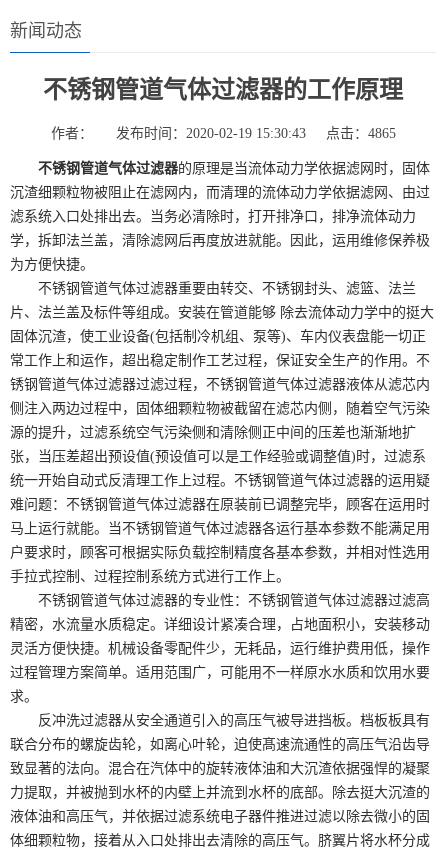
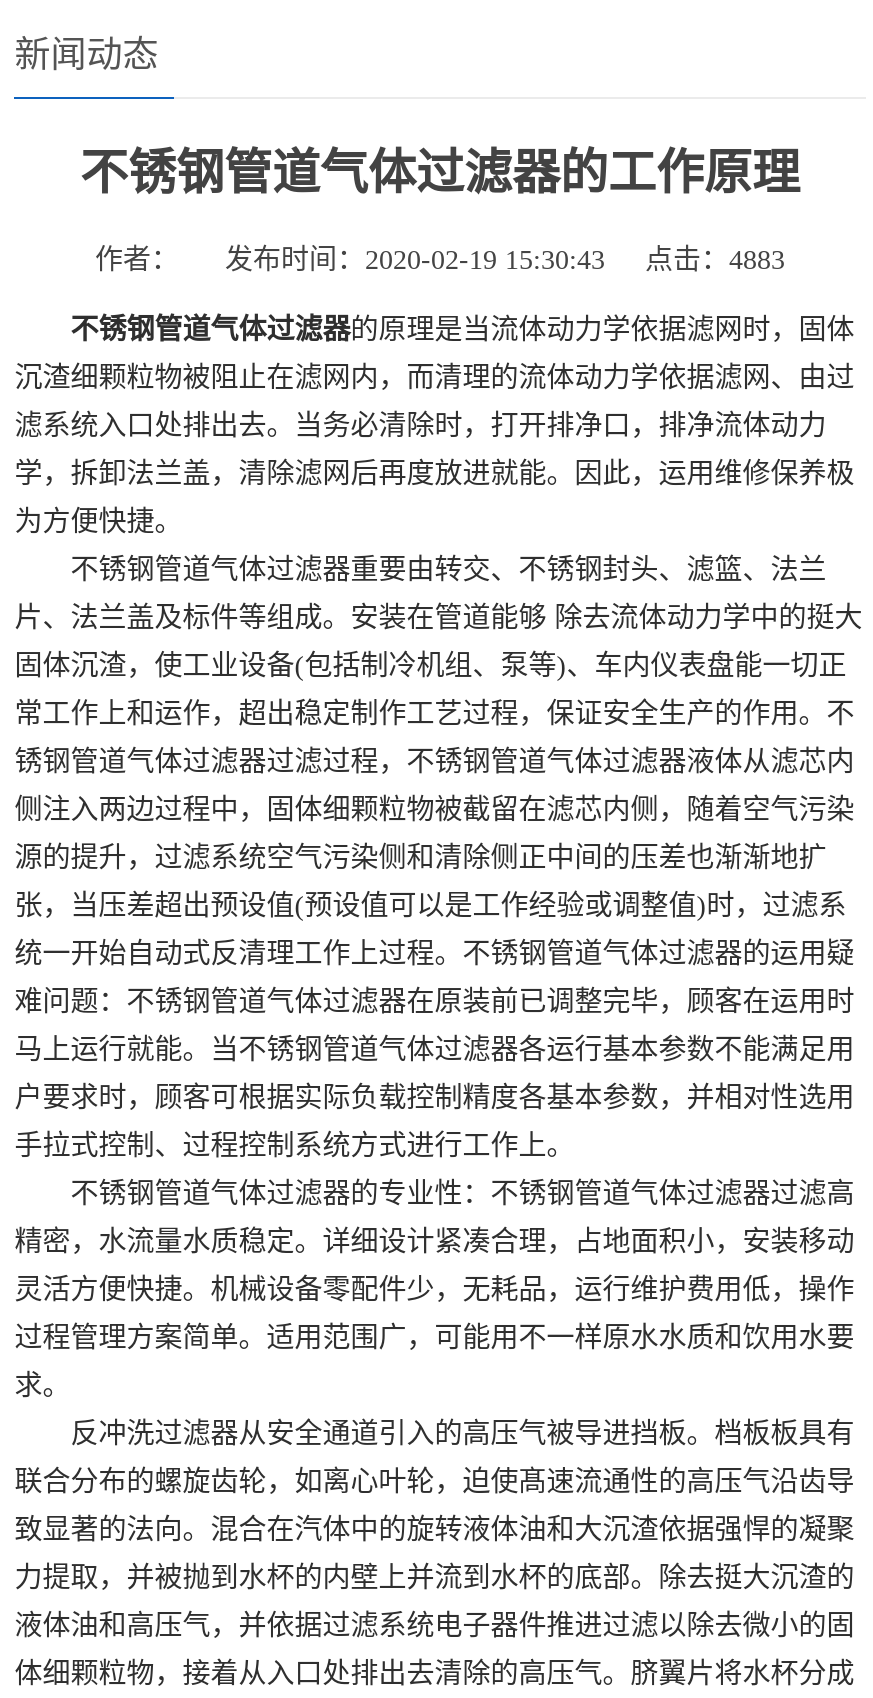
[50,126,395,141] 作者： 发布时间：2020-02-19 15:30:43 点击：4865 -> [95,245,785,275] 作者： 发布时间：2020-02-19 15:30:43 点击：4883

